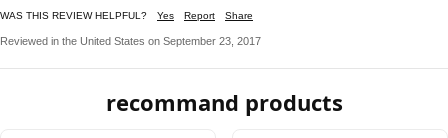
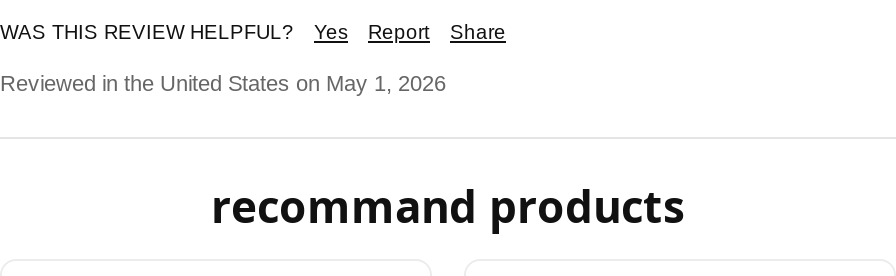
[0,35,261,47] Reviewed in the United States on September 23, 2017 -> [0,71,446,95] Reviewed in the United States on May 1, 2026

